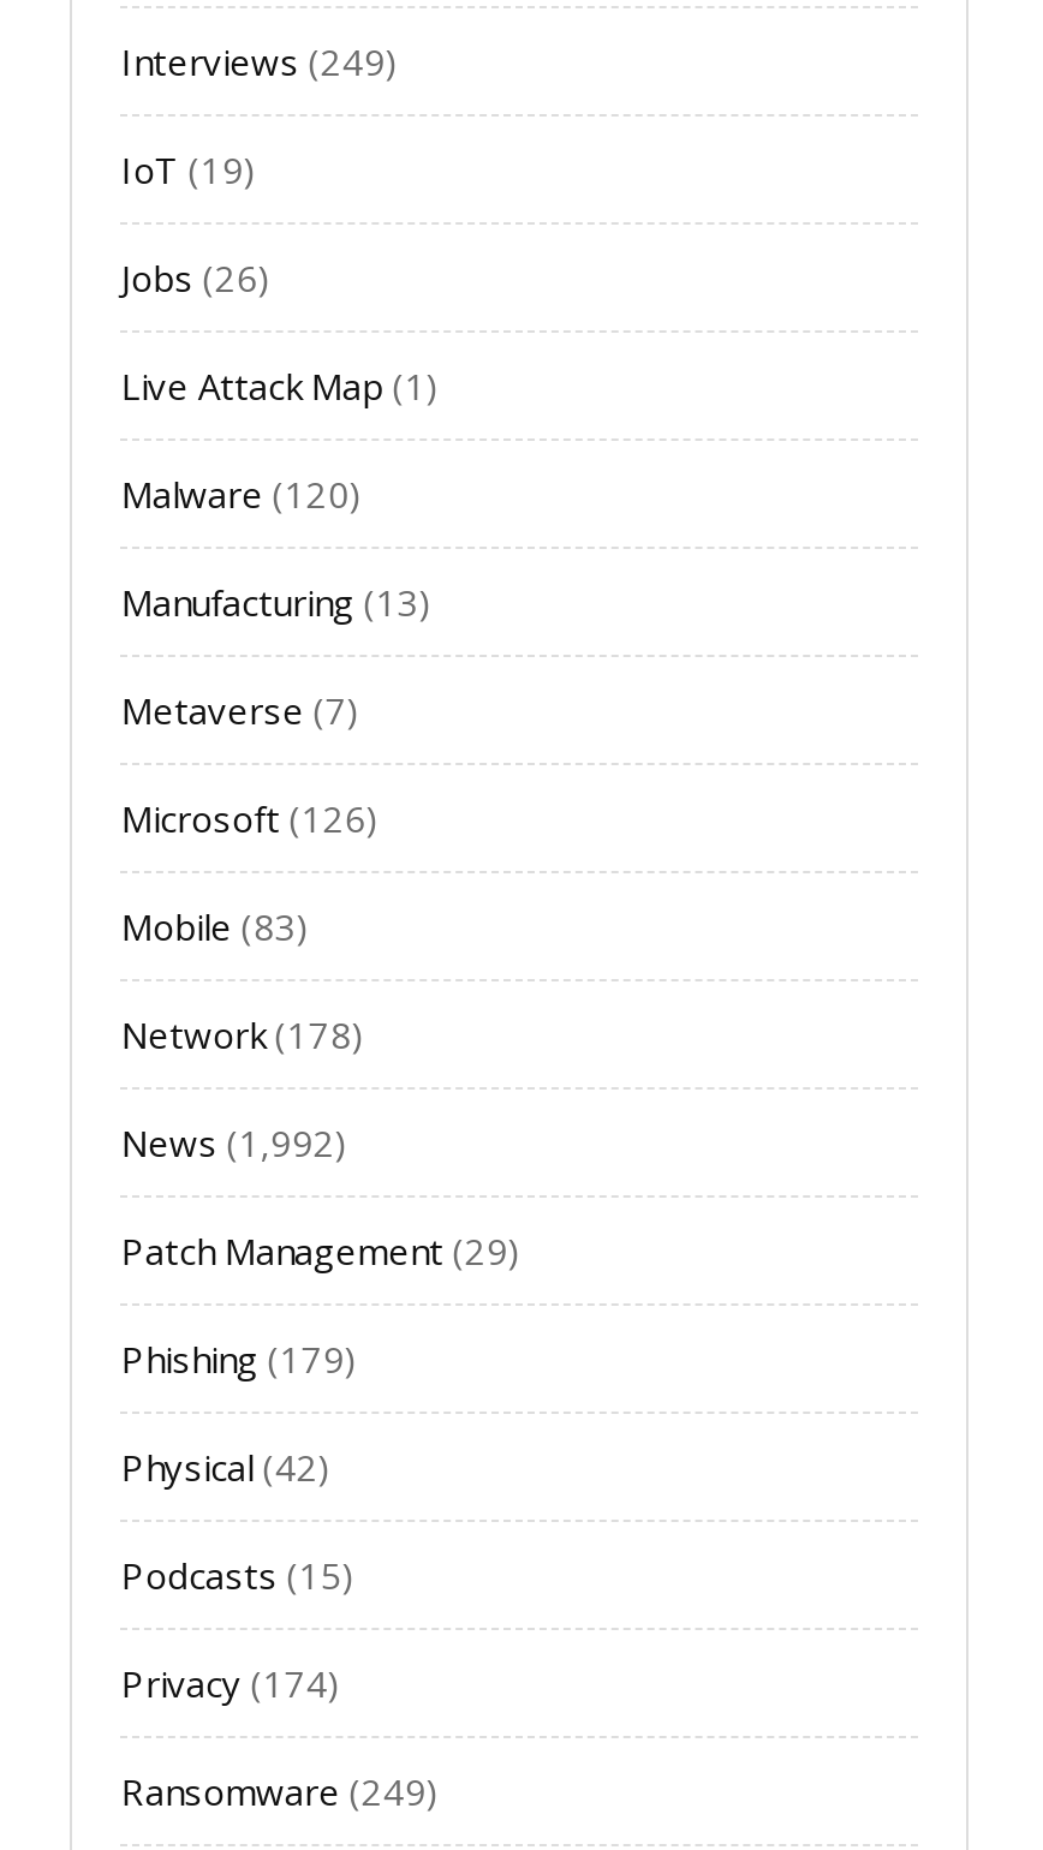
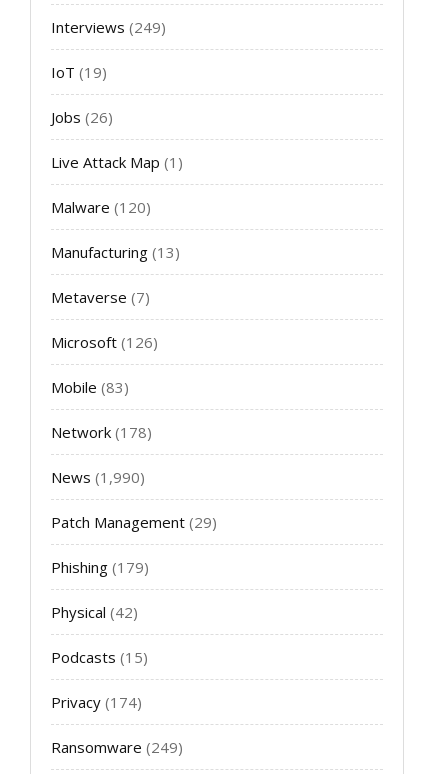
[121,1118,347,1166] News (1,992) -> [51,467,145,487] News (1,990)

